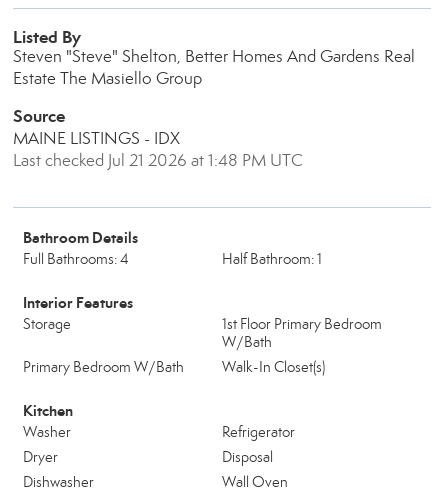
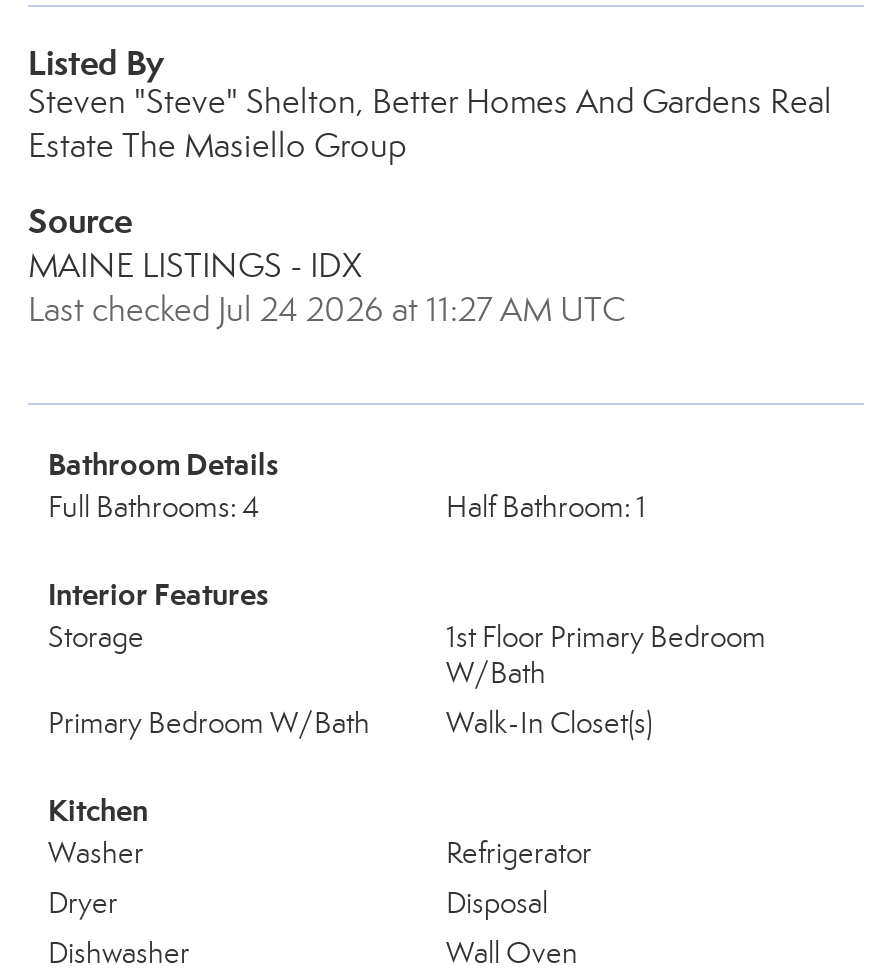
[13,150,303,171] Last checked Jul 21 2026 at 1:48 PM UTC -> [28,289,626,331] Last checked Jul 24 2026 at 11:27 AM UTC

